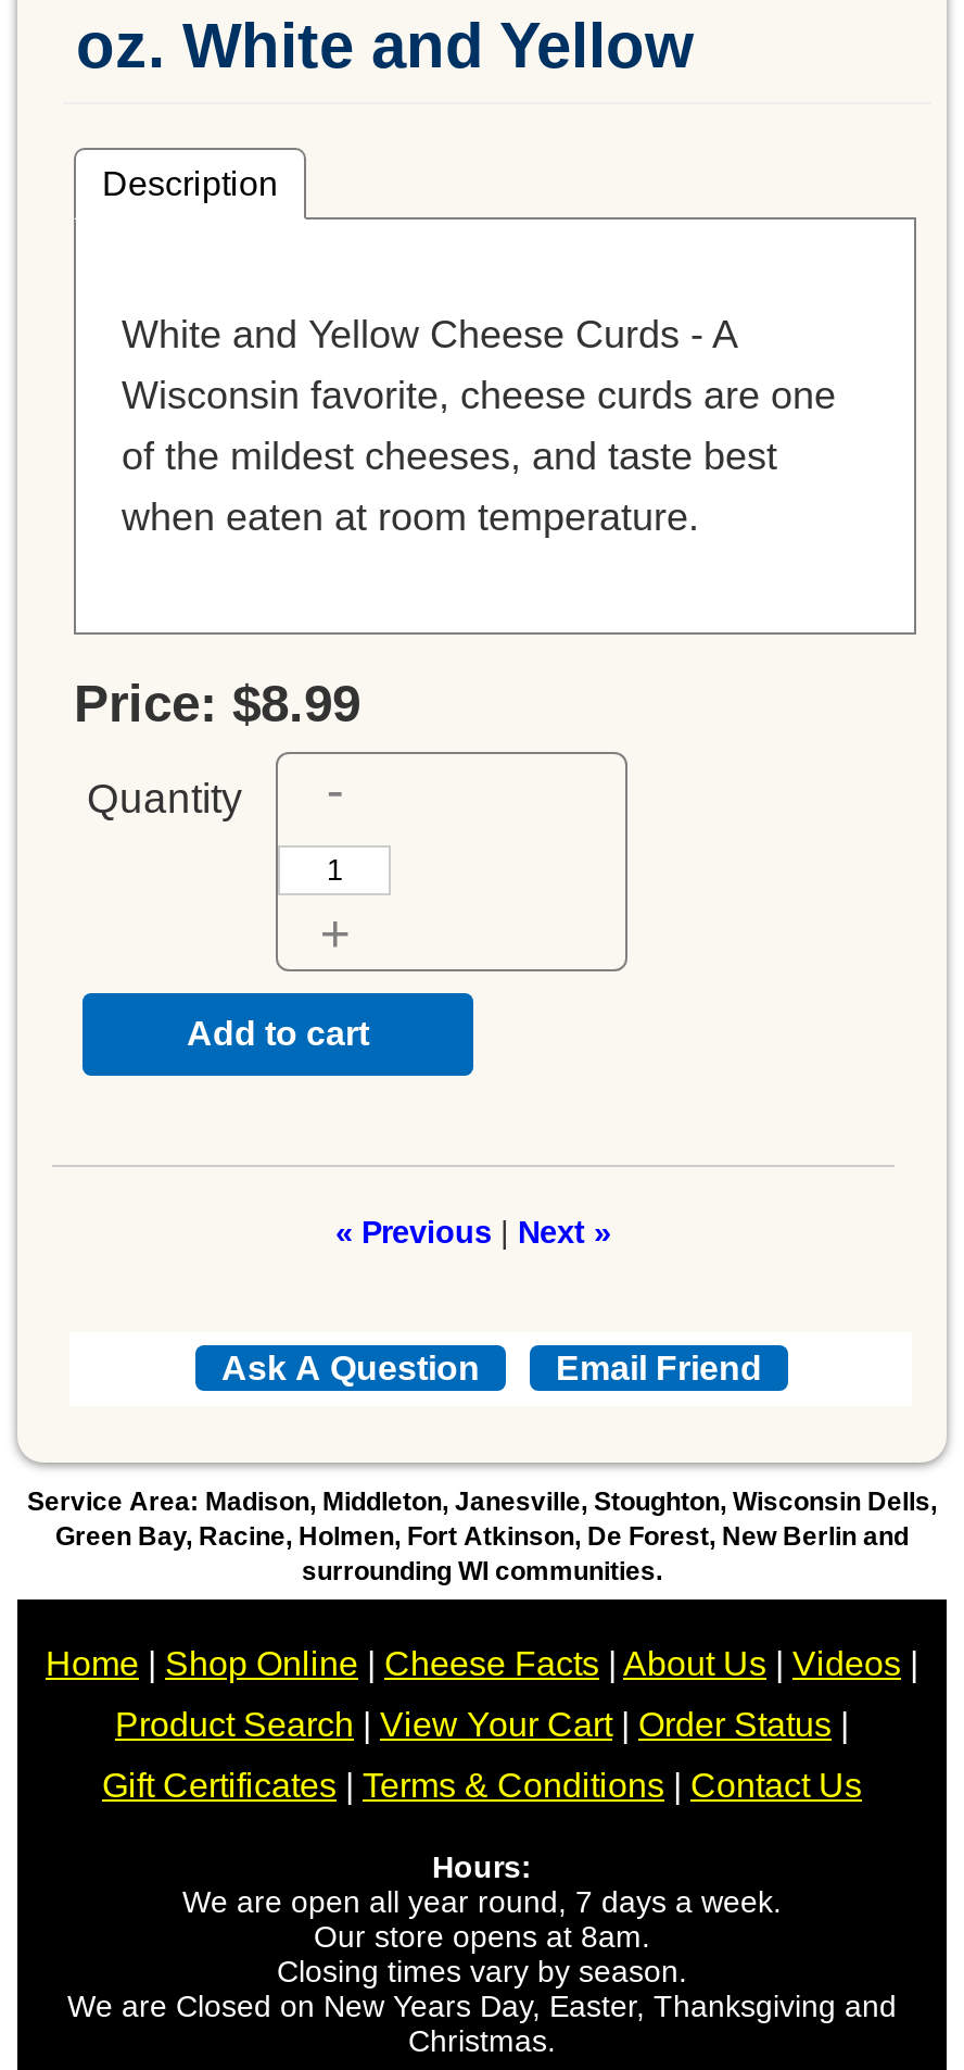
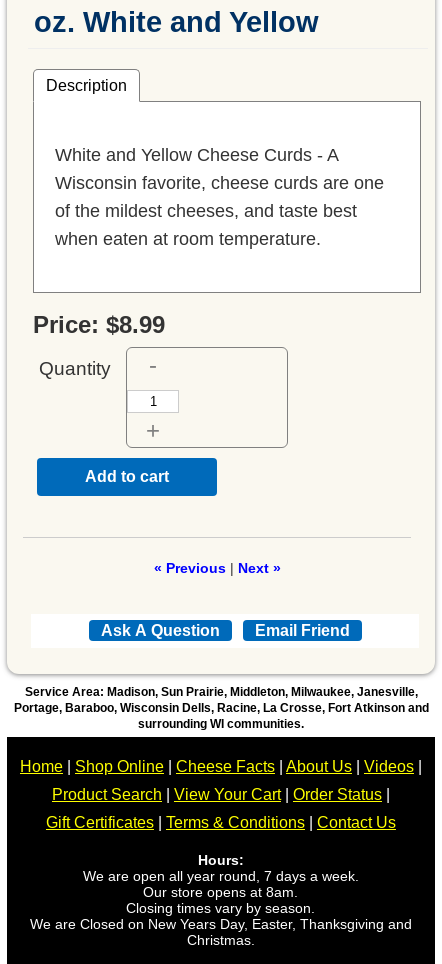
[27,1486,937,1551] Service Area: Madison, Middleton, Janesville, Stoughton, Wisconsin Dells, | Green Bay, Racine, Holmen, Fort Atkinson, De Forest, New Berlin and -> [13,685,428,715] Service Area: Madison, Sun Prairie, Middleton, Milwaukee, Janesville, | Portage, Baraboo, Wisconsin Dells, Racine, La Crosse, Fort Atkinson and

